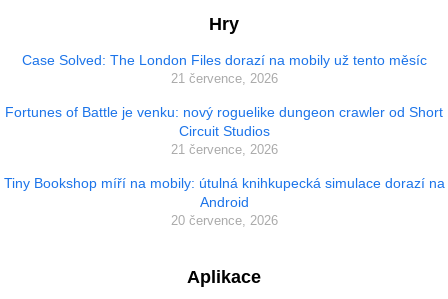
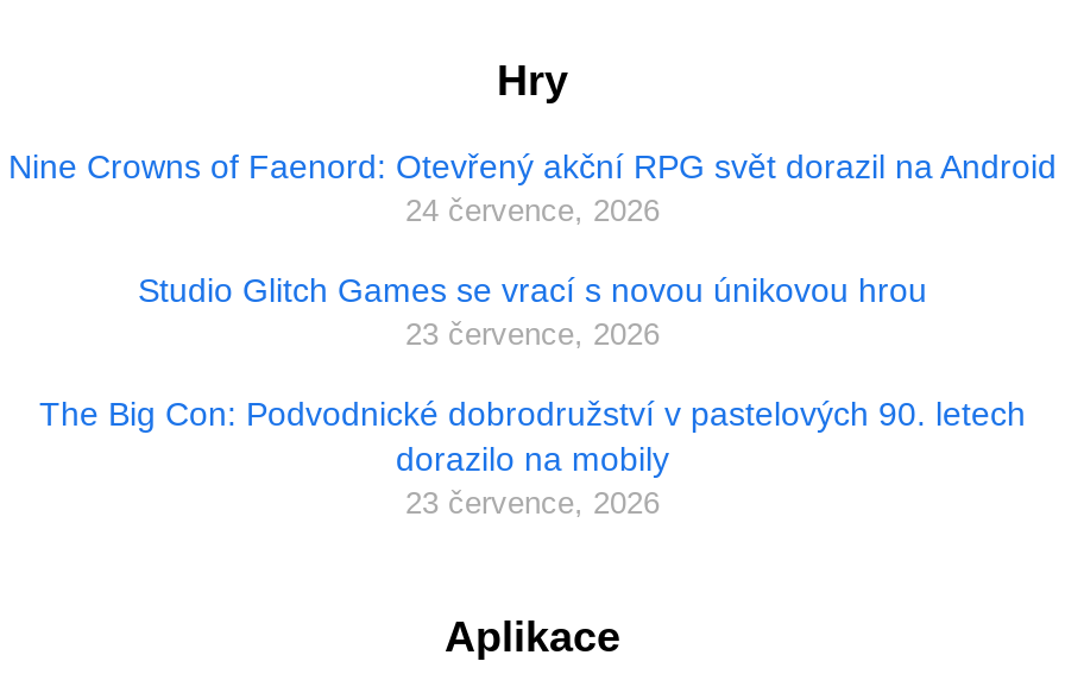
[21,52,426,86] Case Solved: The London Files dorazí na mobily už tento měsíc | 21 července, 2026 -> [8,146,1057,227] Nine Crowns of Faenord: Otevřený akční RPG svět dorazil na Android | 24 července, 2026
[5,104,443,157] Fortunes of Battle je venku: nový roguelike dungeon crawler od Short | Circuit Studios | 21 července, 2026 -> [138,270,927,351] Studio Glitch Games se vrací s novou únikovou hrou | 23 července, 2026
[3,175,444,228] Tiny Bookshop míří na mobily: útulná knihkupecká simulace dorazí na | Android | 20 července, 2026 -> [39,394,1026,520] The Big Con: Podvodnické dobrodružství v pastelových 90. letech | dorazilo na mobily | 23 července, 2026

